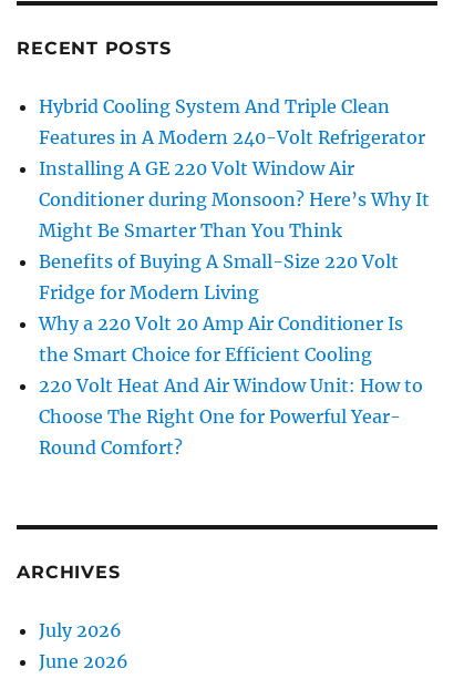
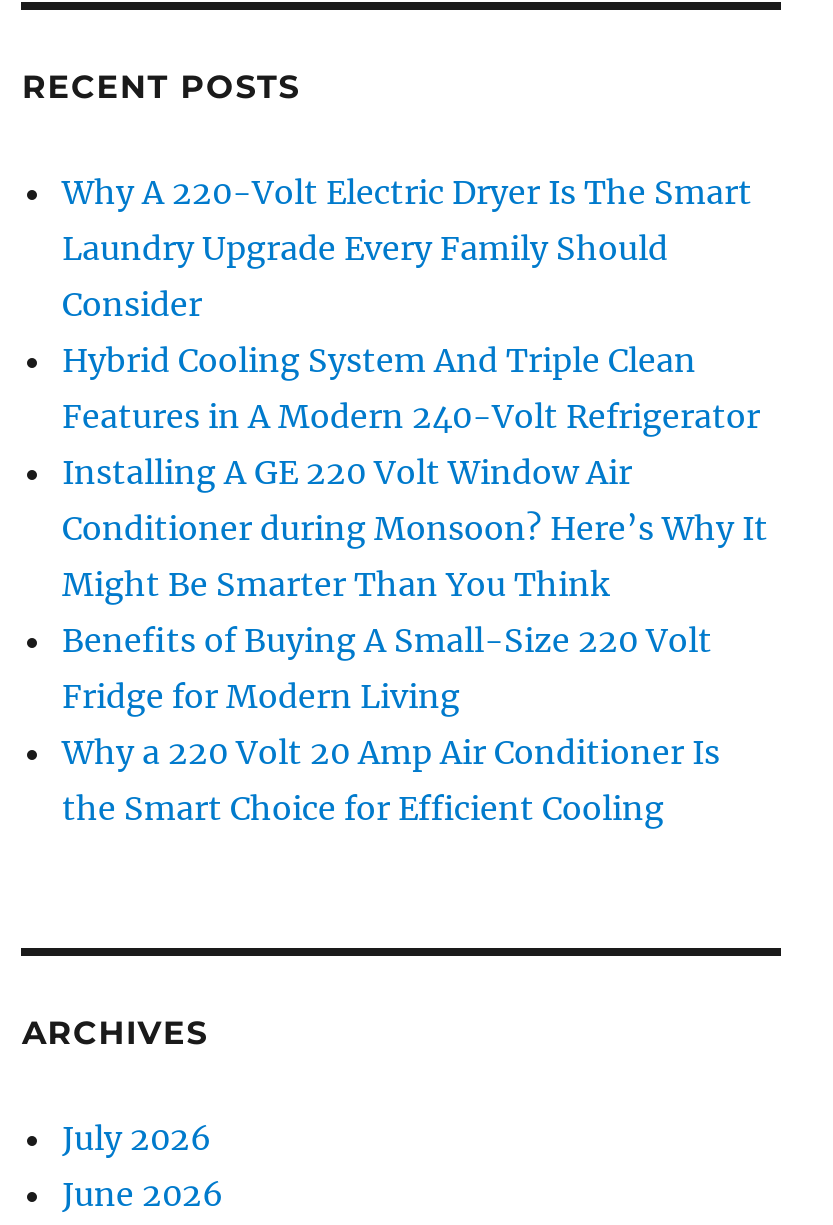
none -> [62,172,752,324] Why A 220-Volt Electric Dryer Is The Smart | Laundry Upgrade Every Family Should | Consider
moved [39,95,430,366] -> [62,340,768,828]: Hybrid Cooling System And Triple Clean | Features in A Modern 240-Volt Refrigerator | Installing A GE 220 Volt Window Air | ... | Why a 220 Volt 20 Amp Air Conditioner Is | the Smart Choice for Efficient Cooling
[39,374,424,459] 220 Volt Heat And Air Window Unit: How to | Choose The Right One for Powerful Year- | Round Comfort? -> none

